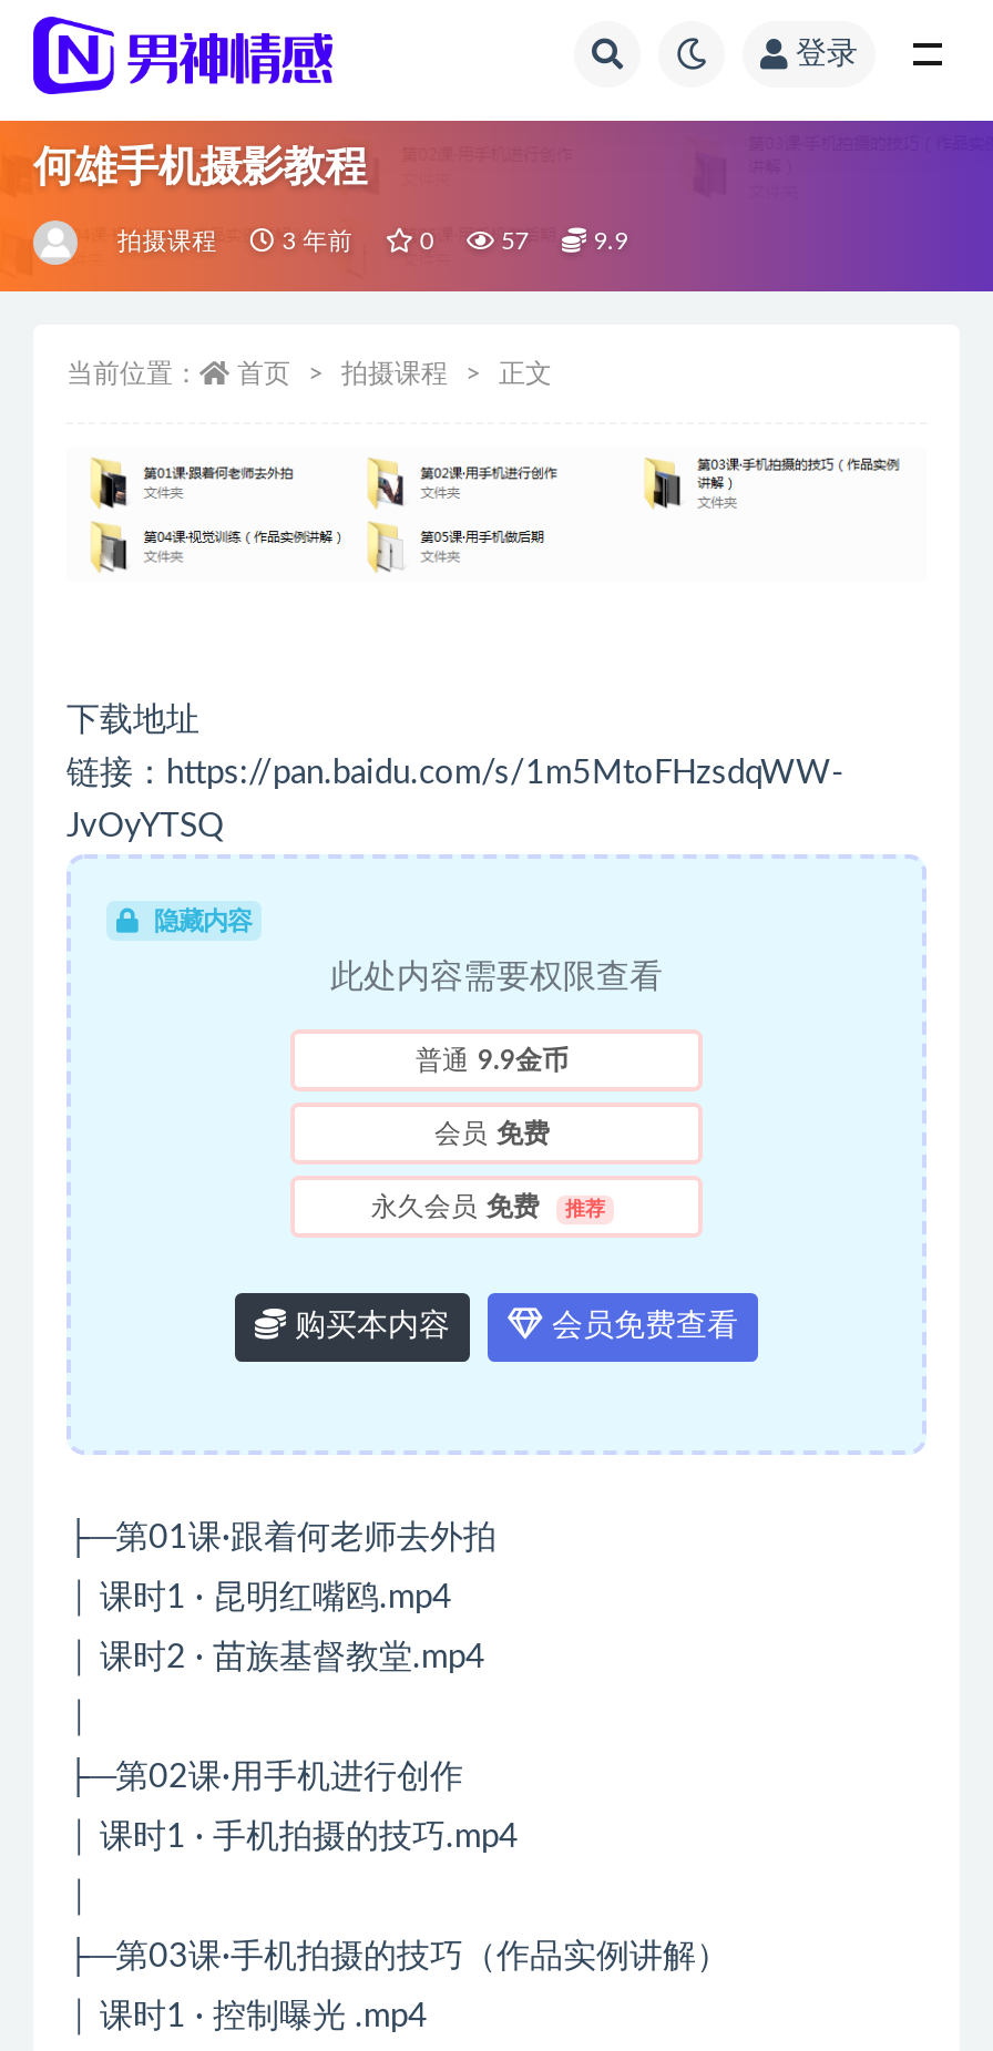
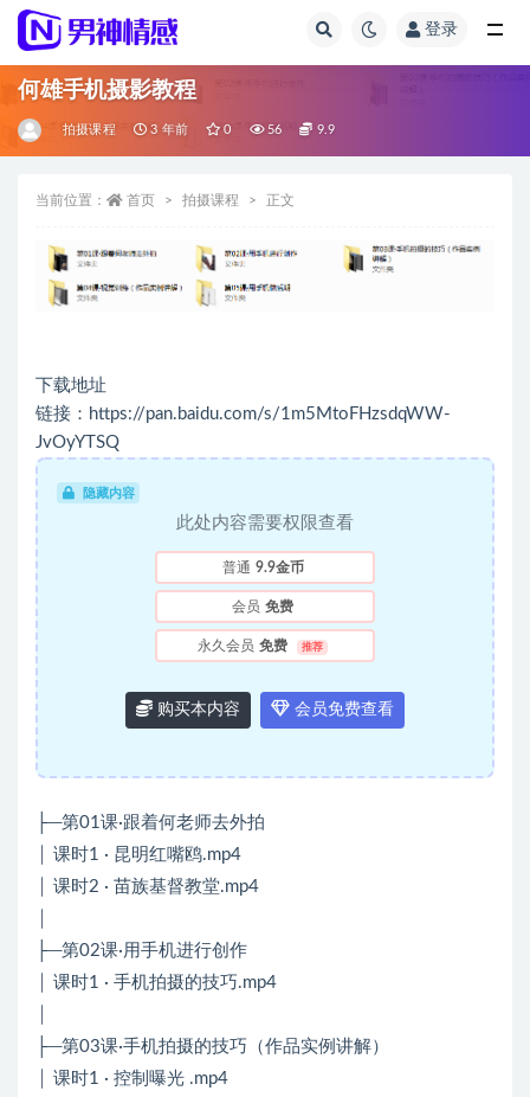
[494,229,528,254] 57 -> [264,123,282,136] 56

